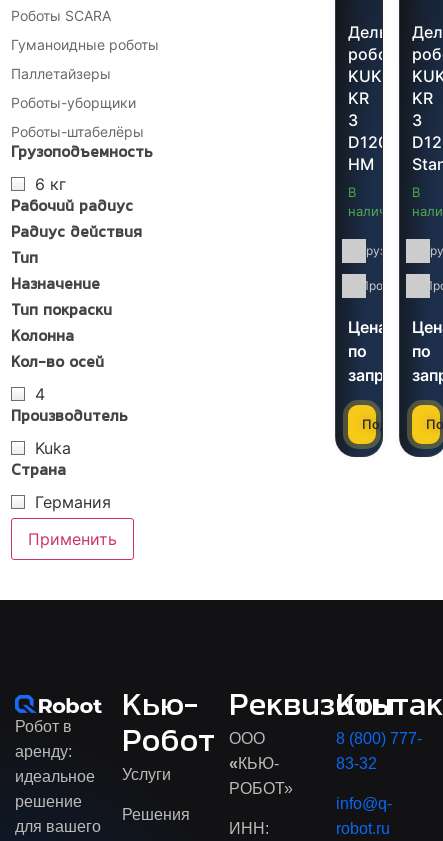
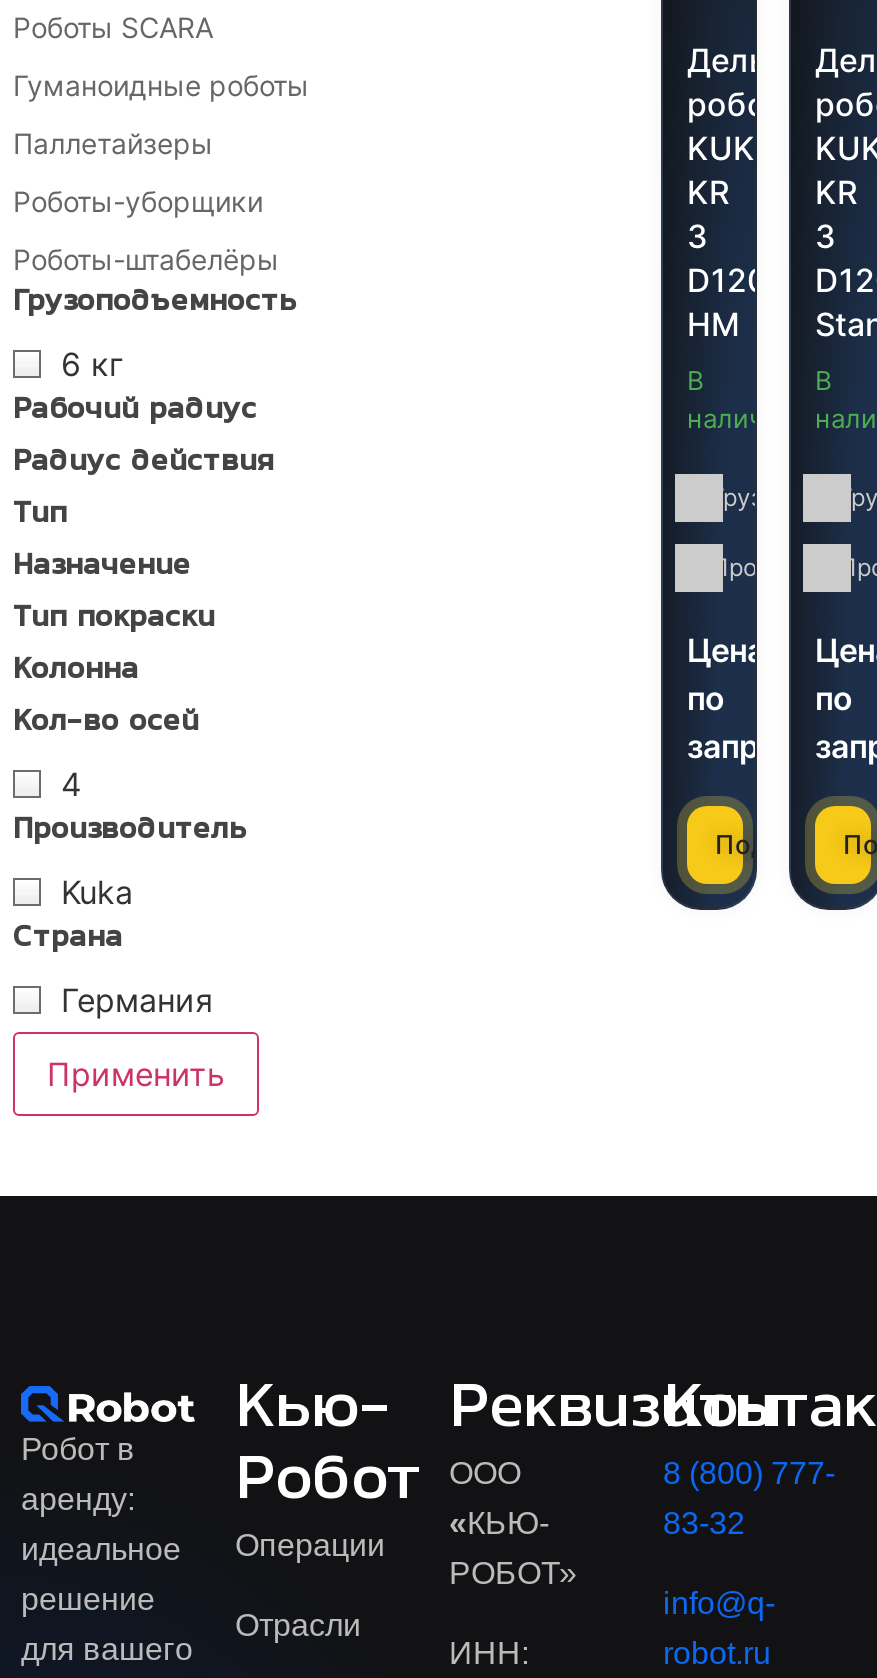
[122,766,171,783] Услуги -> [235,1529,385,1563] Операции
[122,806,190,823] Решения -> [235,1609,361,1643] Отрасли

